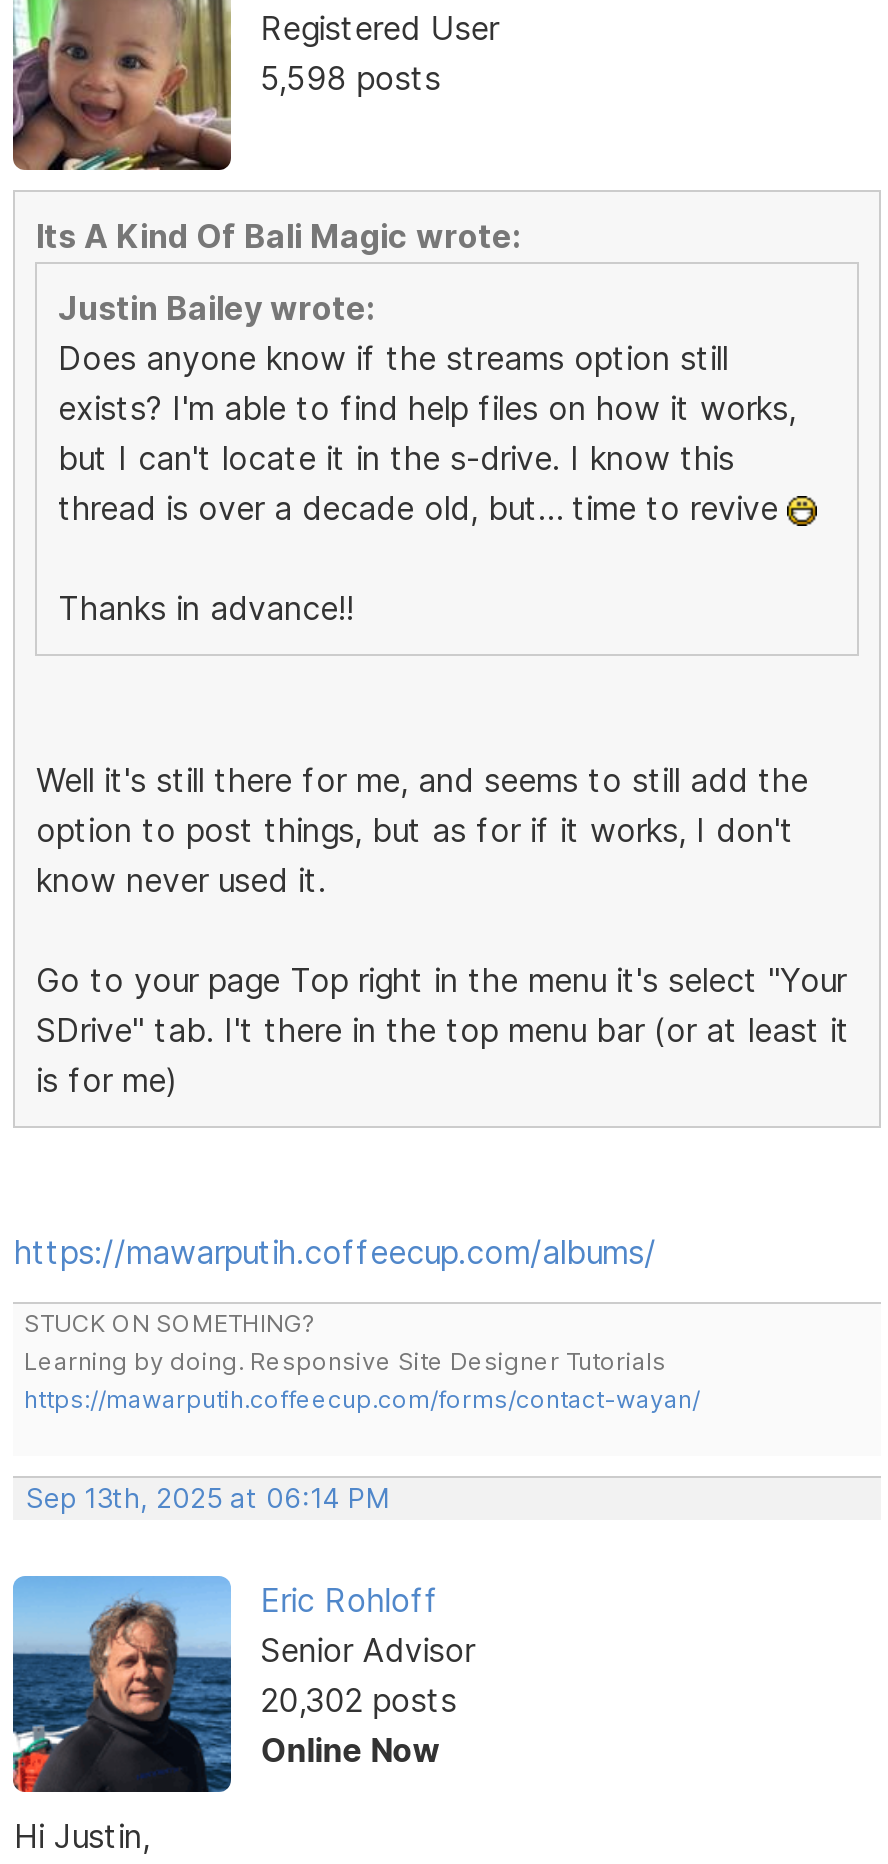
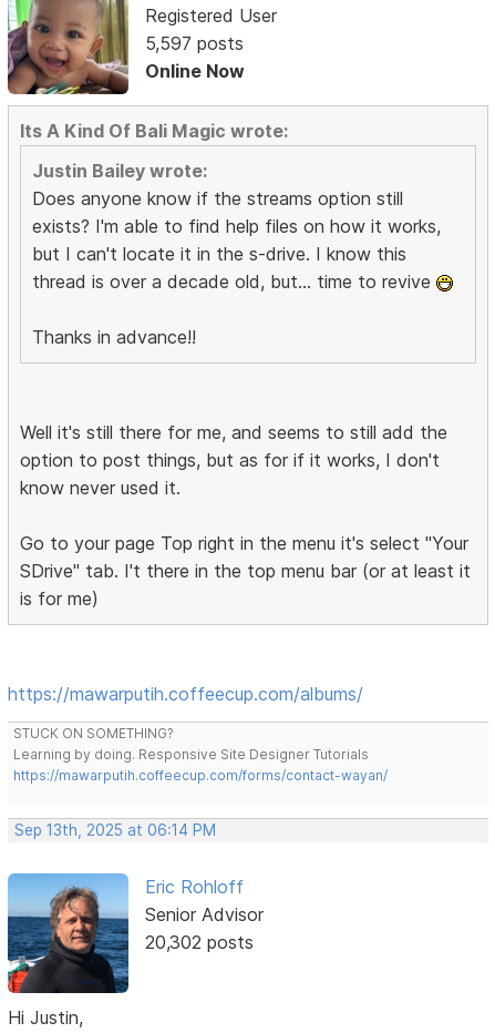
[260,58,440,98] 5,598 posts -> [145,32,244,82] 5,597 posts | Online Now
[260,1730,440,1770] Online Now -> none

